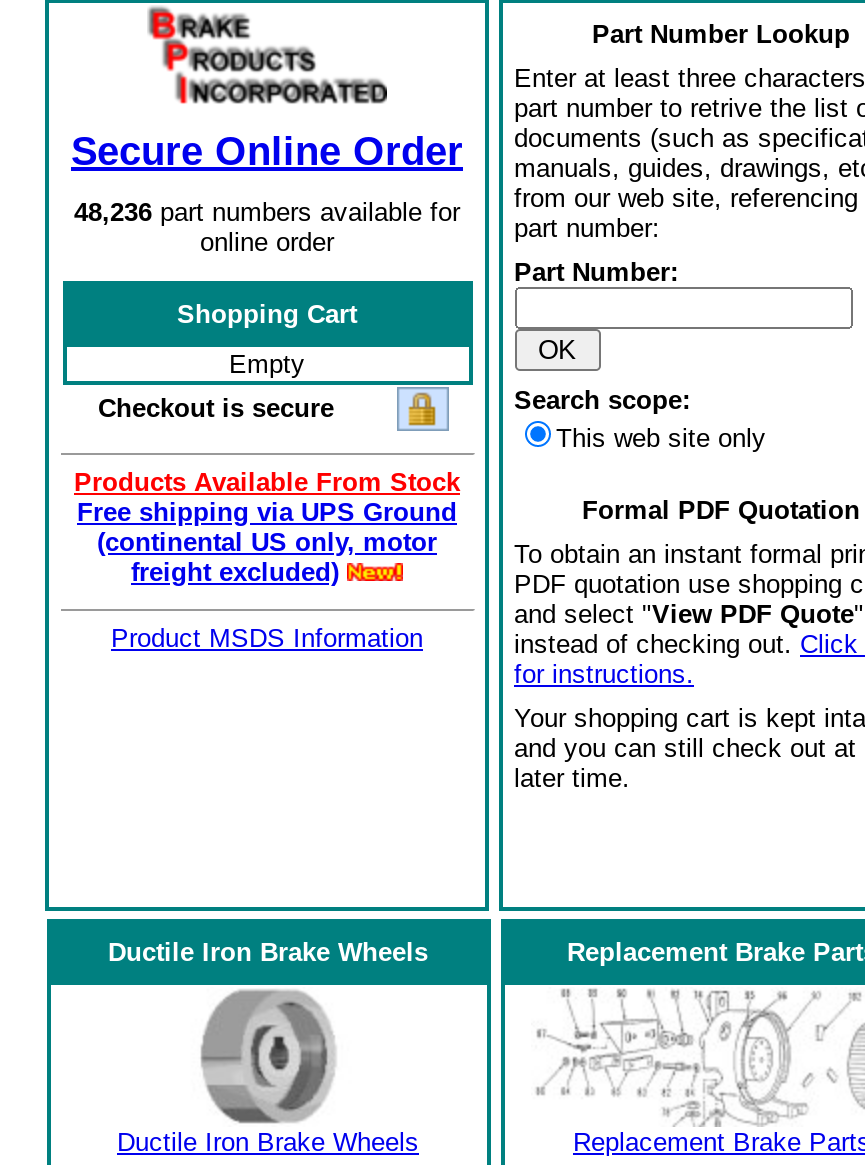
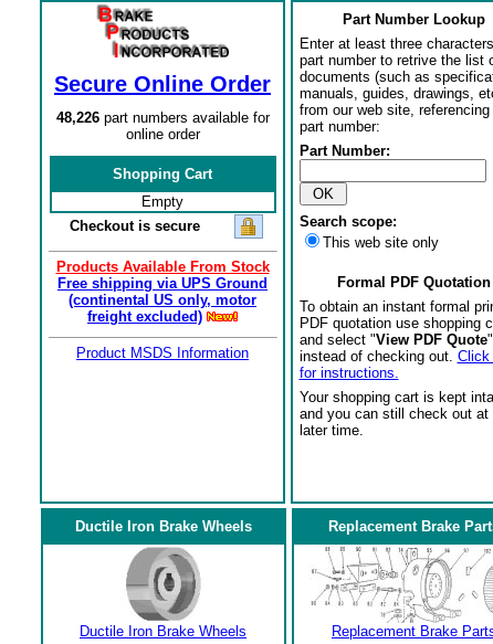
[74,197,460,227] 48,236 part numbers available for -> [56,109,269,126] 48,226 part numbers available for

